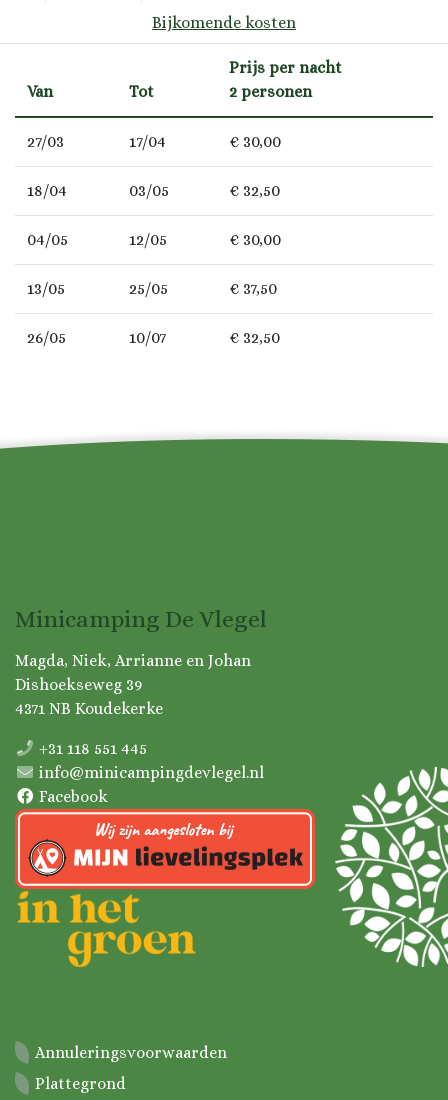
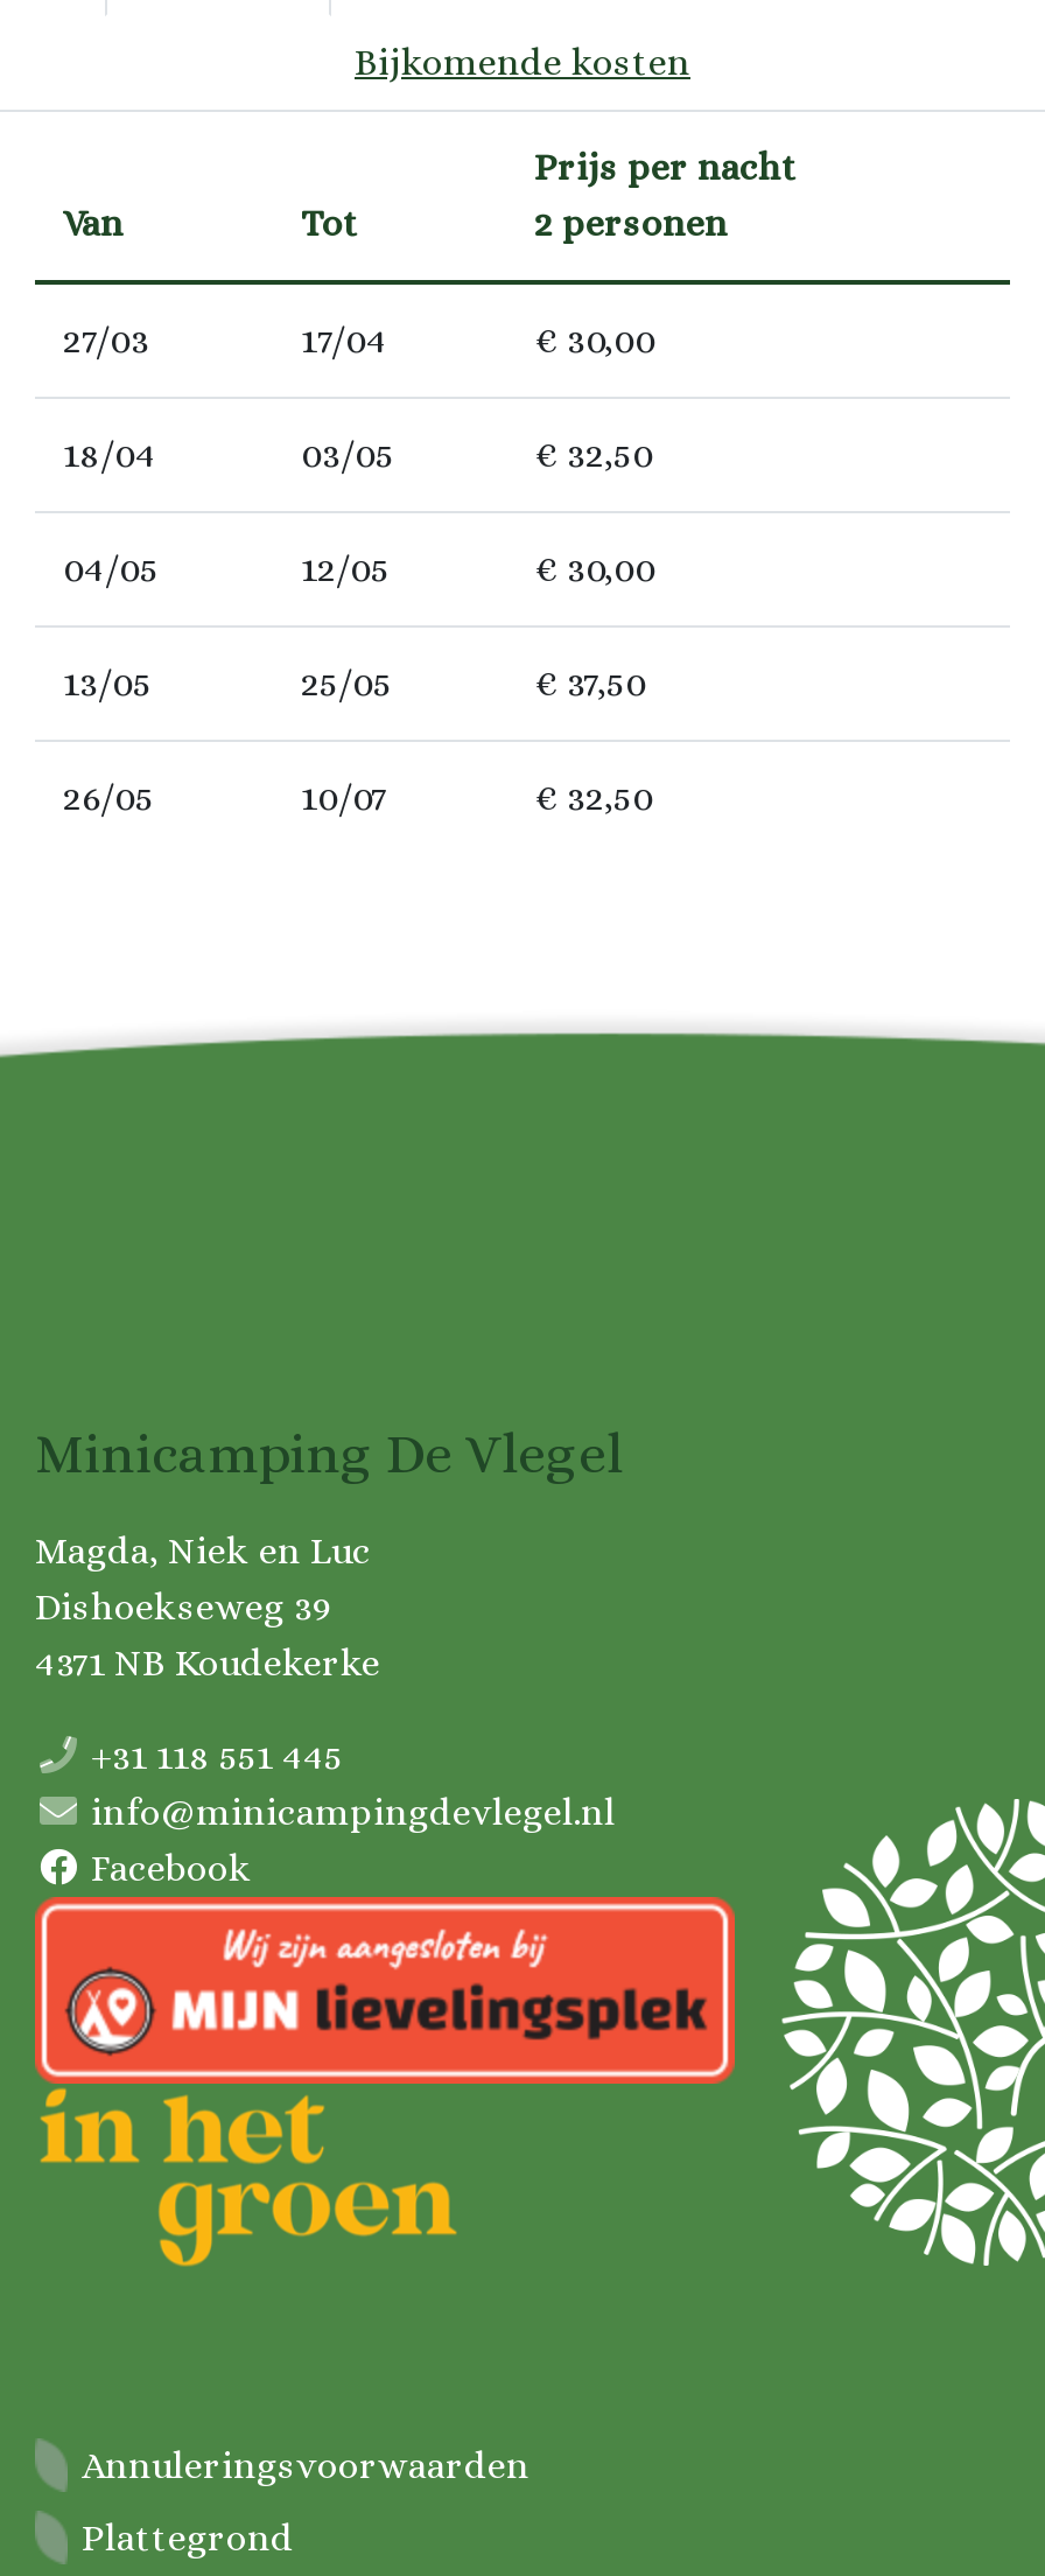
[15,651,251,670] Magda, Niek, Arrianne en Johan -> [35,1528,371,1573] Magda, Niek en Luc

